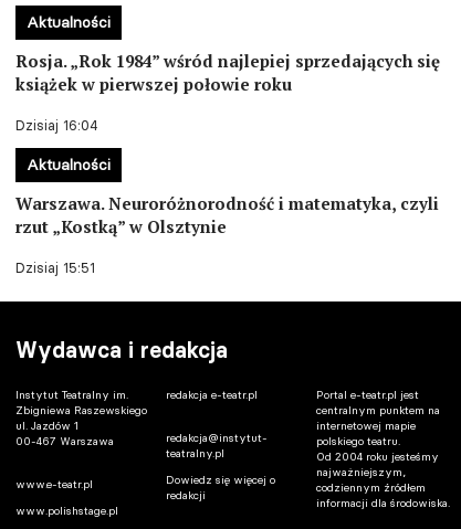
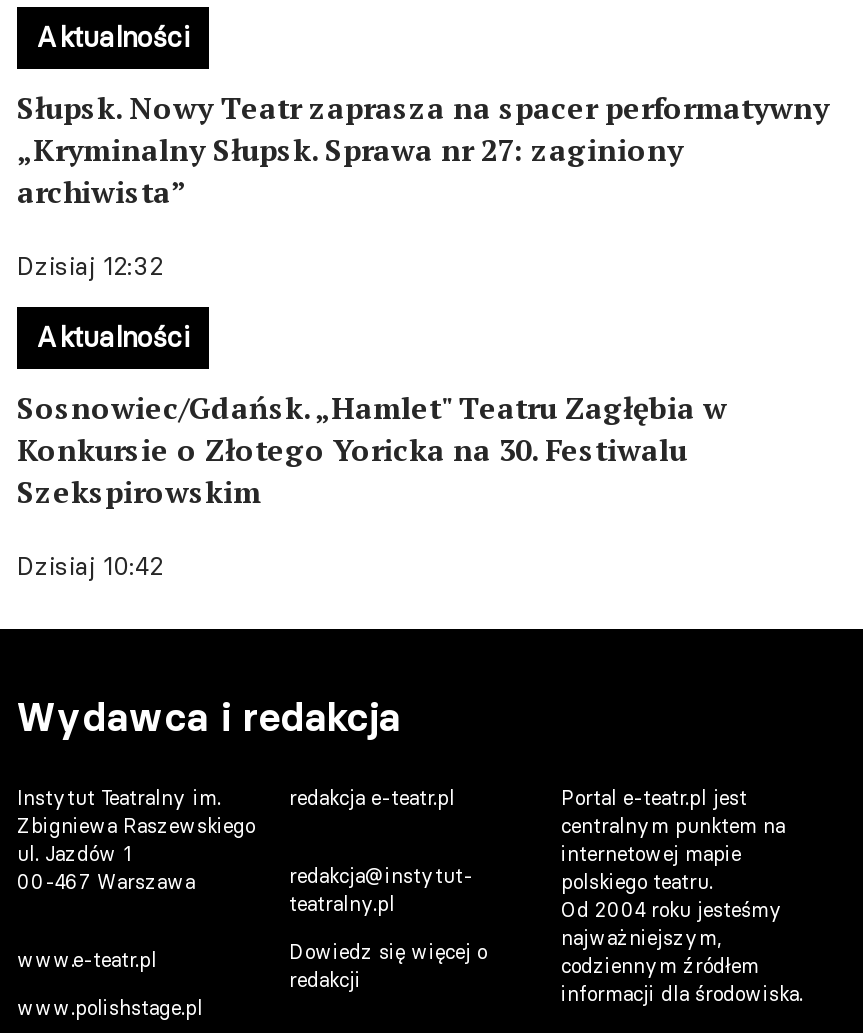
[15,50,440,95] Rosja. „Rok 1984” wśród najlepiej sprzedających się | książek w pierwszej połowie roku -> [17,88,829,212] Słupsk. Nowy Teatr zaprasza na spacer performatywny | „Kryminalny Słupsk. Sprawa nr 27: zaginiony | archiwista”
[15,117,97,134] Dzisiaj 16:04 -> [17,252,163,282] Dzisiaj 12:32
[15,192,439,237] Warszawa. Neuroróżnorodność i matematyka, czyli | rzut „Kostką” w Olsztynie -> [17,388,727,512] Sosnowiec/Gdańsk. „Hamlet" Teatru Zagłębia w | Konkursie o Złotego Yoricka na 30. Festiwalu | Szekspirowskim
[15,259,95,276] Dzisiaj 15:51 -> [17,552,163,582] Dzisiaj 10:42

